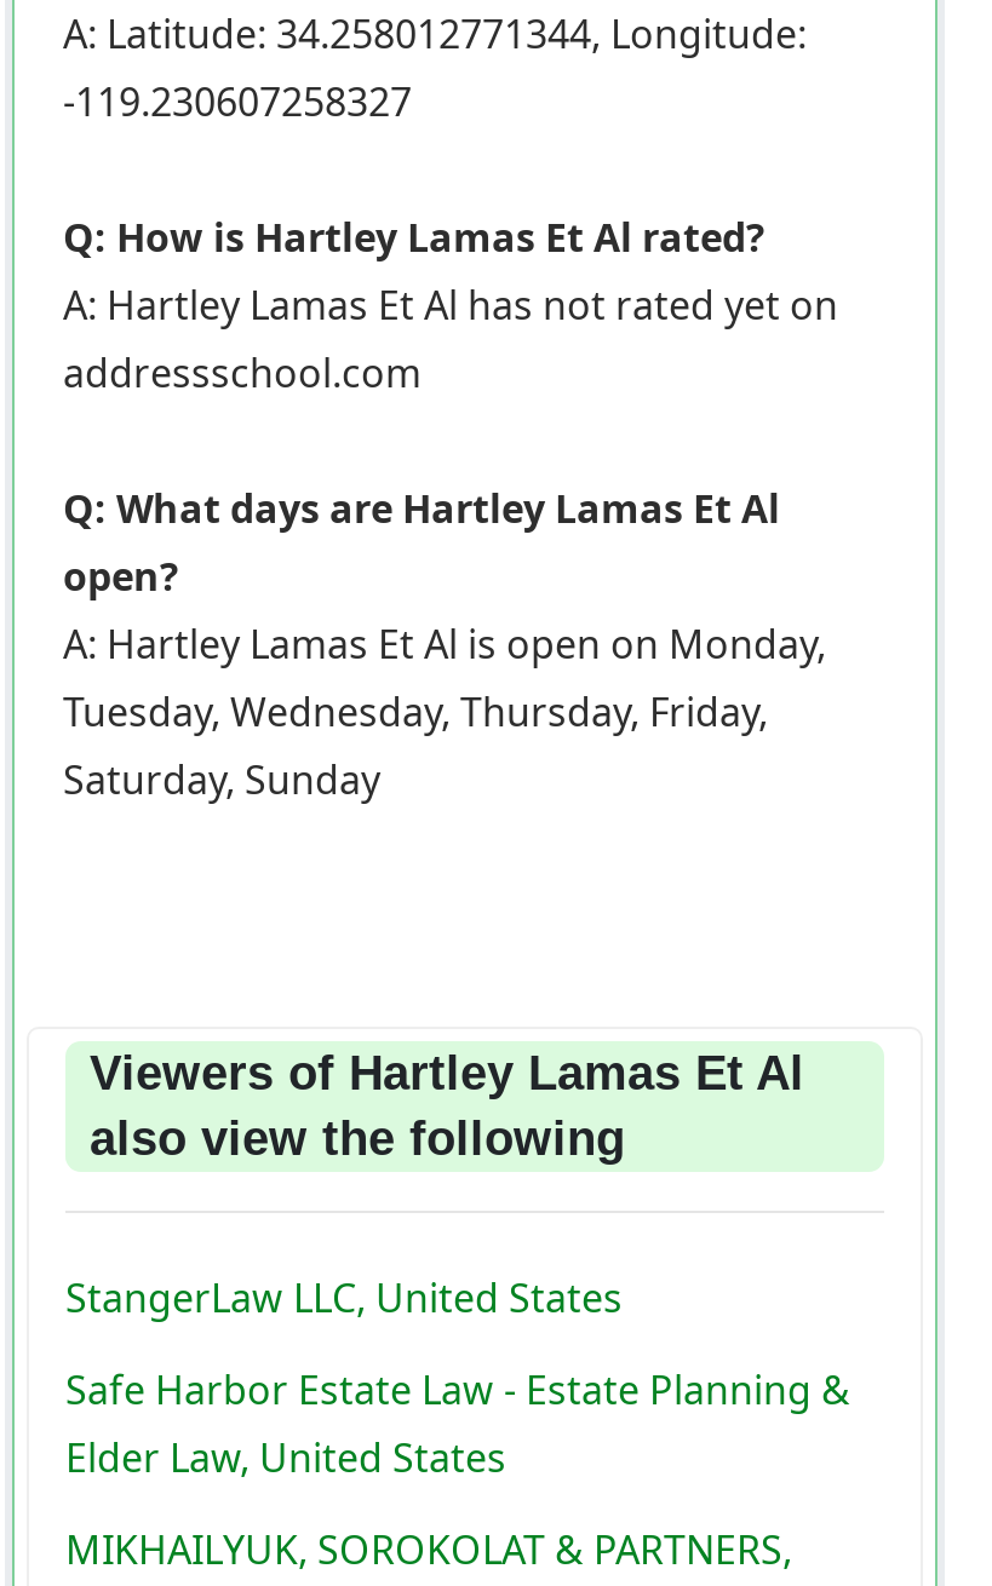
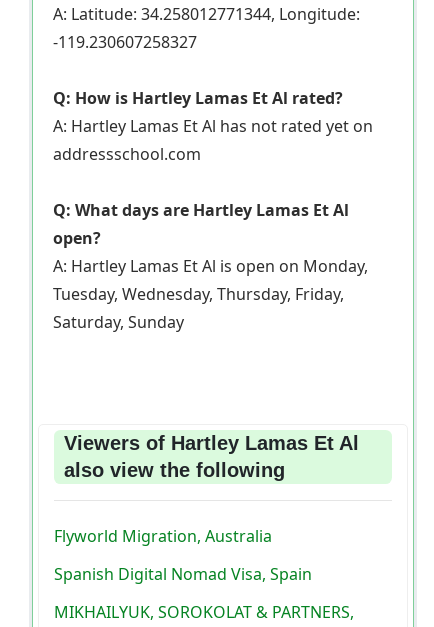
[65,1272,623,1325] StangerLaw LLC, United States -> [54,525,272,547] Flyworld Migration, Australia
[65,1364,850,1485] Safe Harbor Estate Law - Estate Planning & | Elder Law, United States -> [54,563,312,585] Spanish Digital Nomad Visa, Spain

